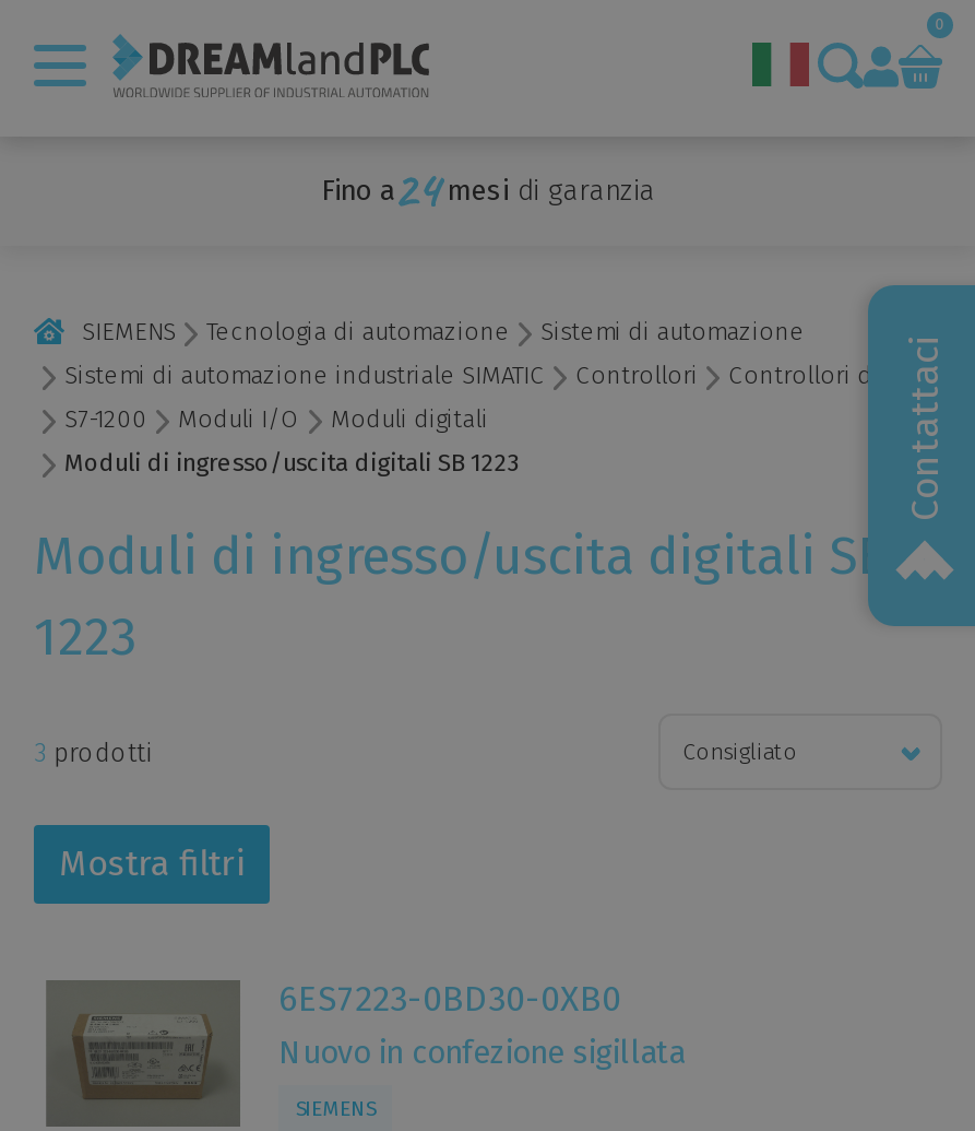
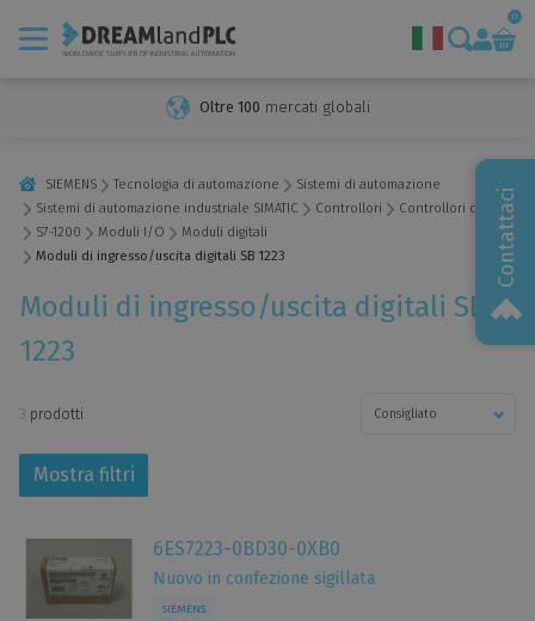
[321,174,655,207] Fino a | mesi di garanzia -> [199,98,370,116] Oltre 100 mercati globali

